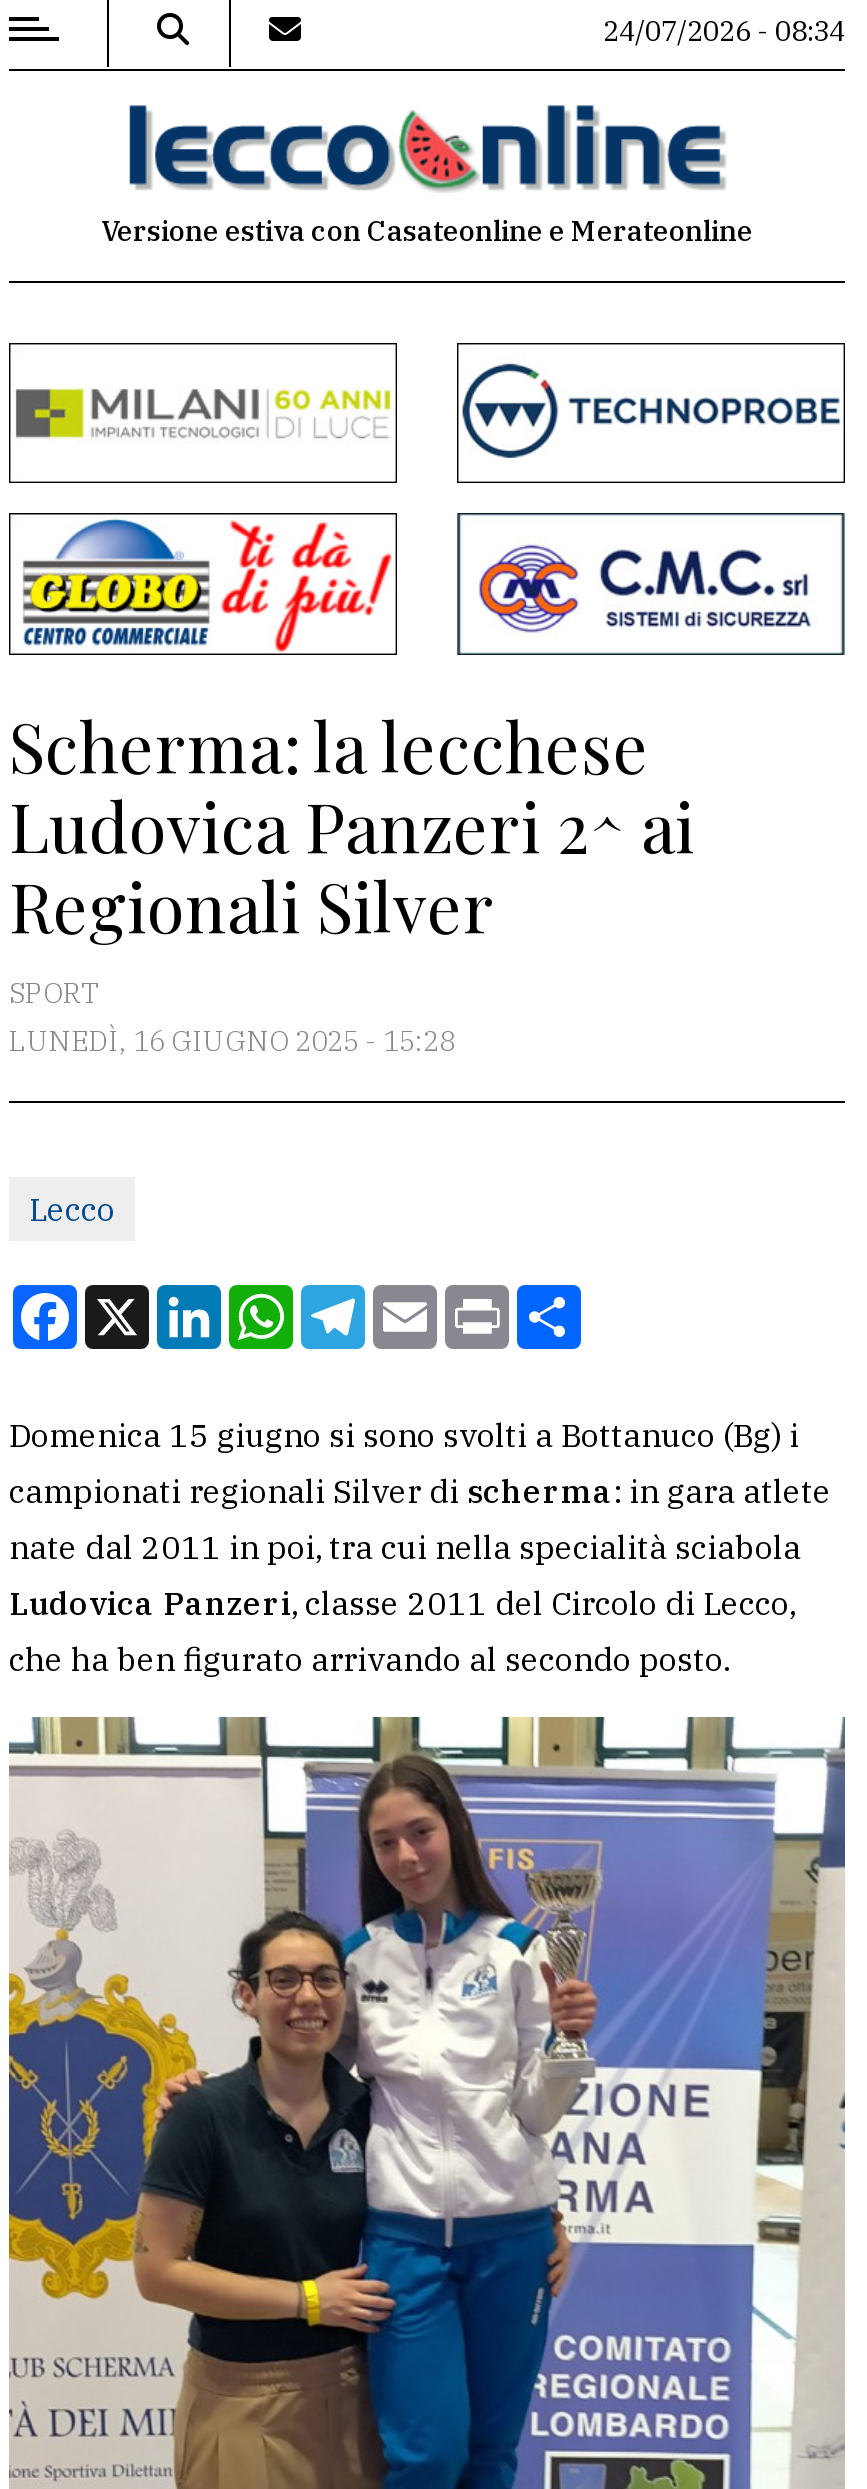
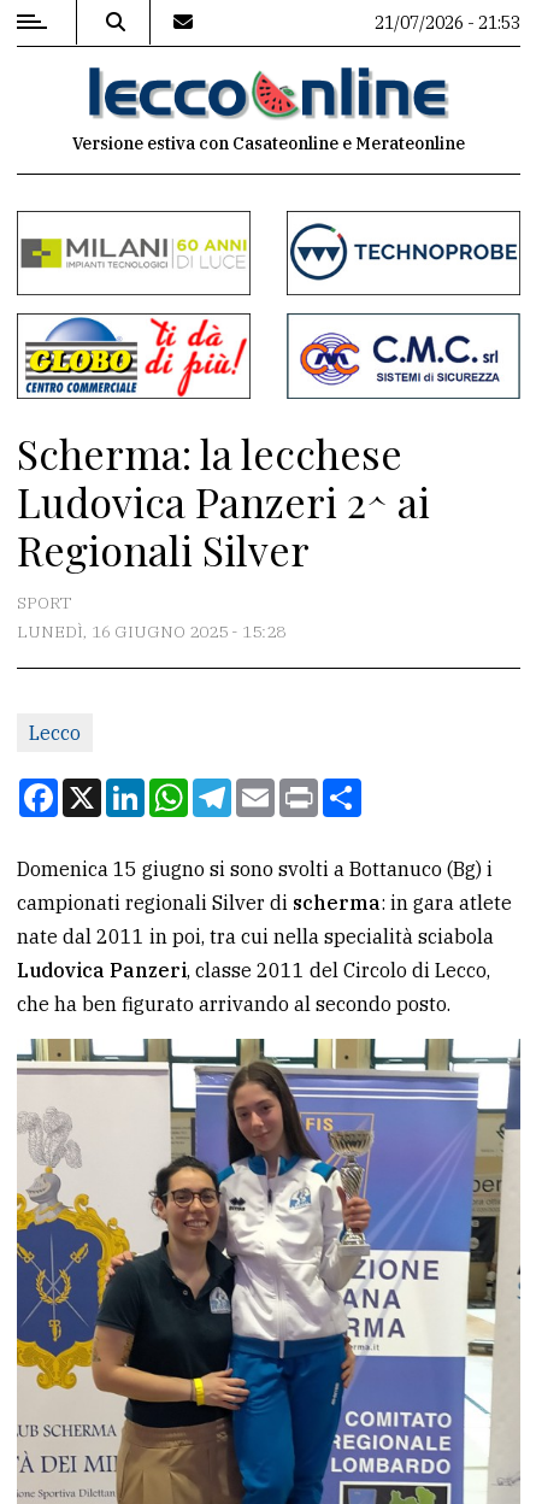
[603,13,845,49] 24/07/2026 - 08:34 -> [375,12,520,34] 21/07/2026 - 21:53

